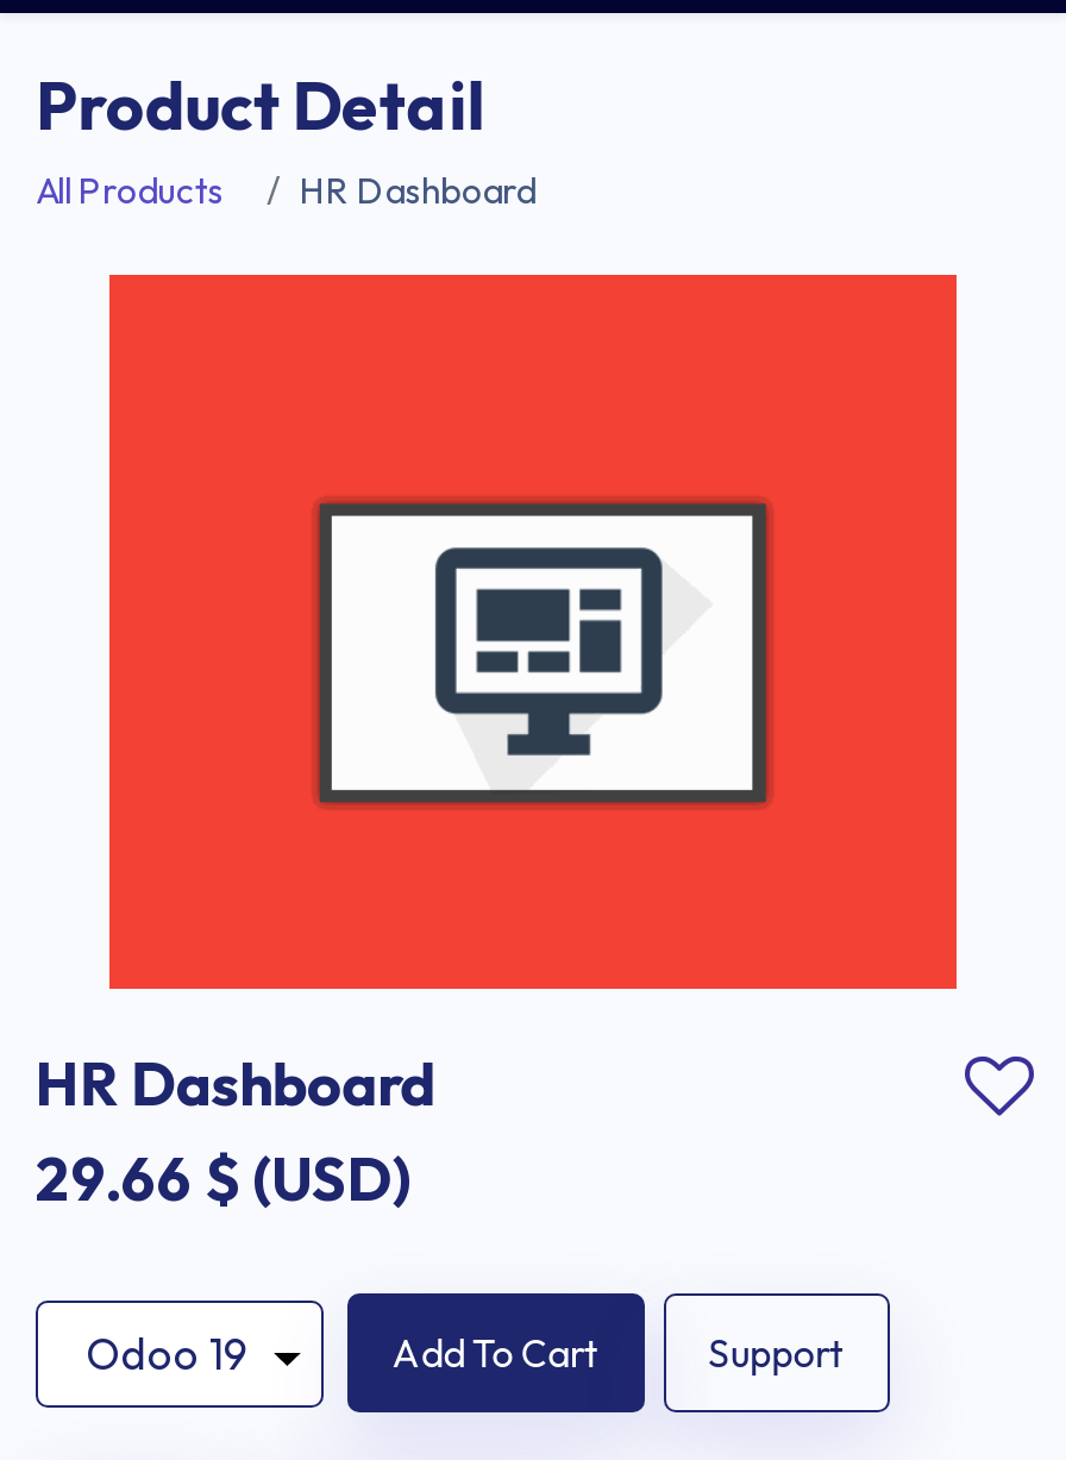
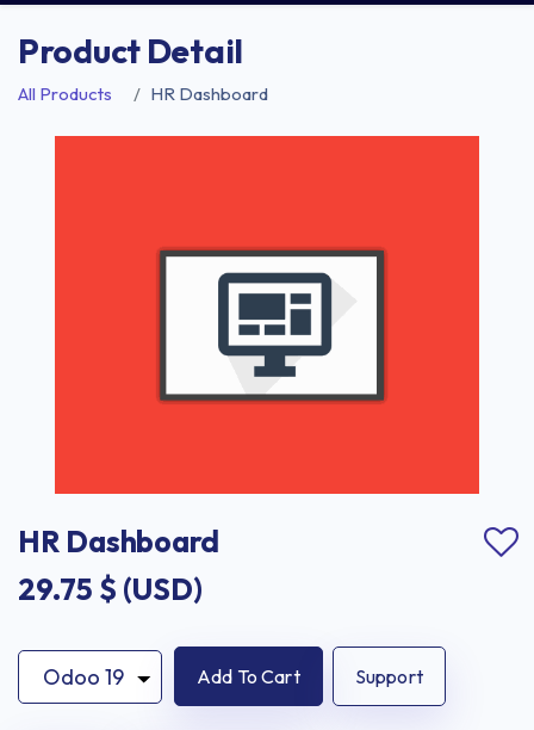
[36,1141,412,1217] 29.66 $ (USD) -> [18,570,203,608] 29.75 $ (USD)

